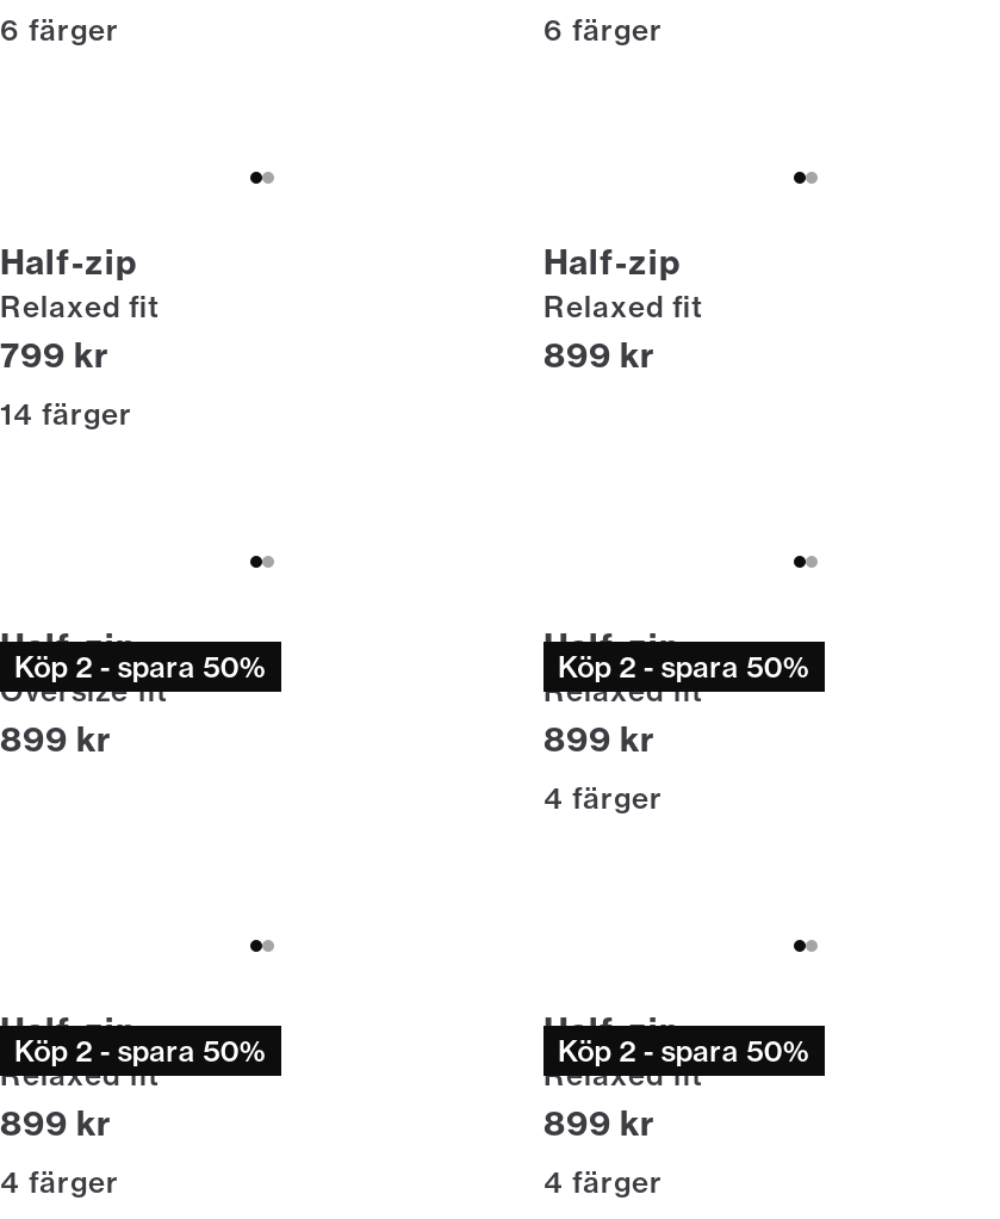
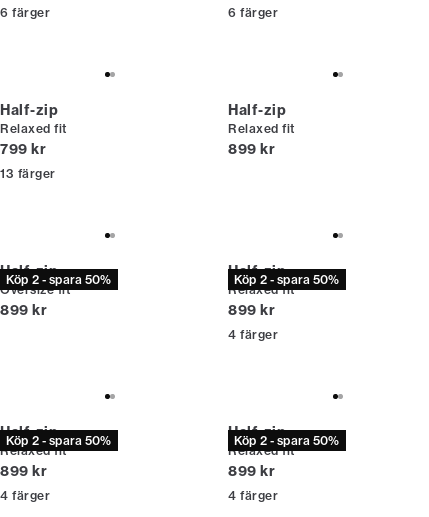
[0,396,132,432] 14 färger -> [0,166,55,181] 13 färger

